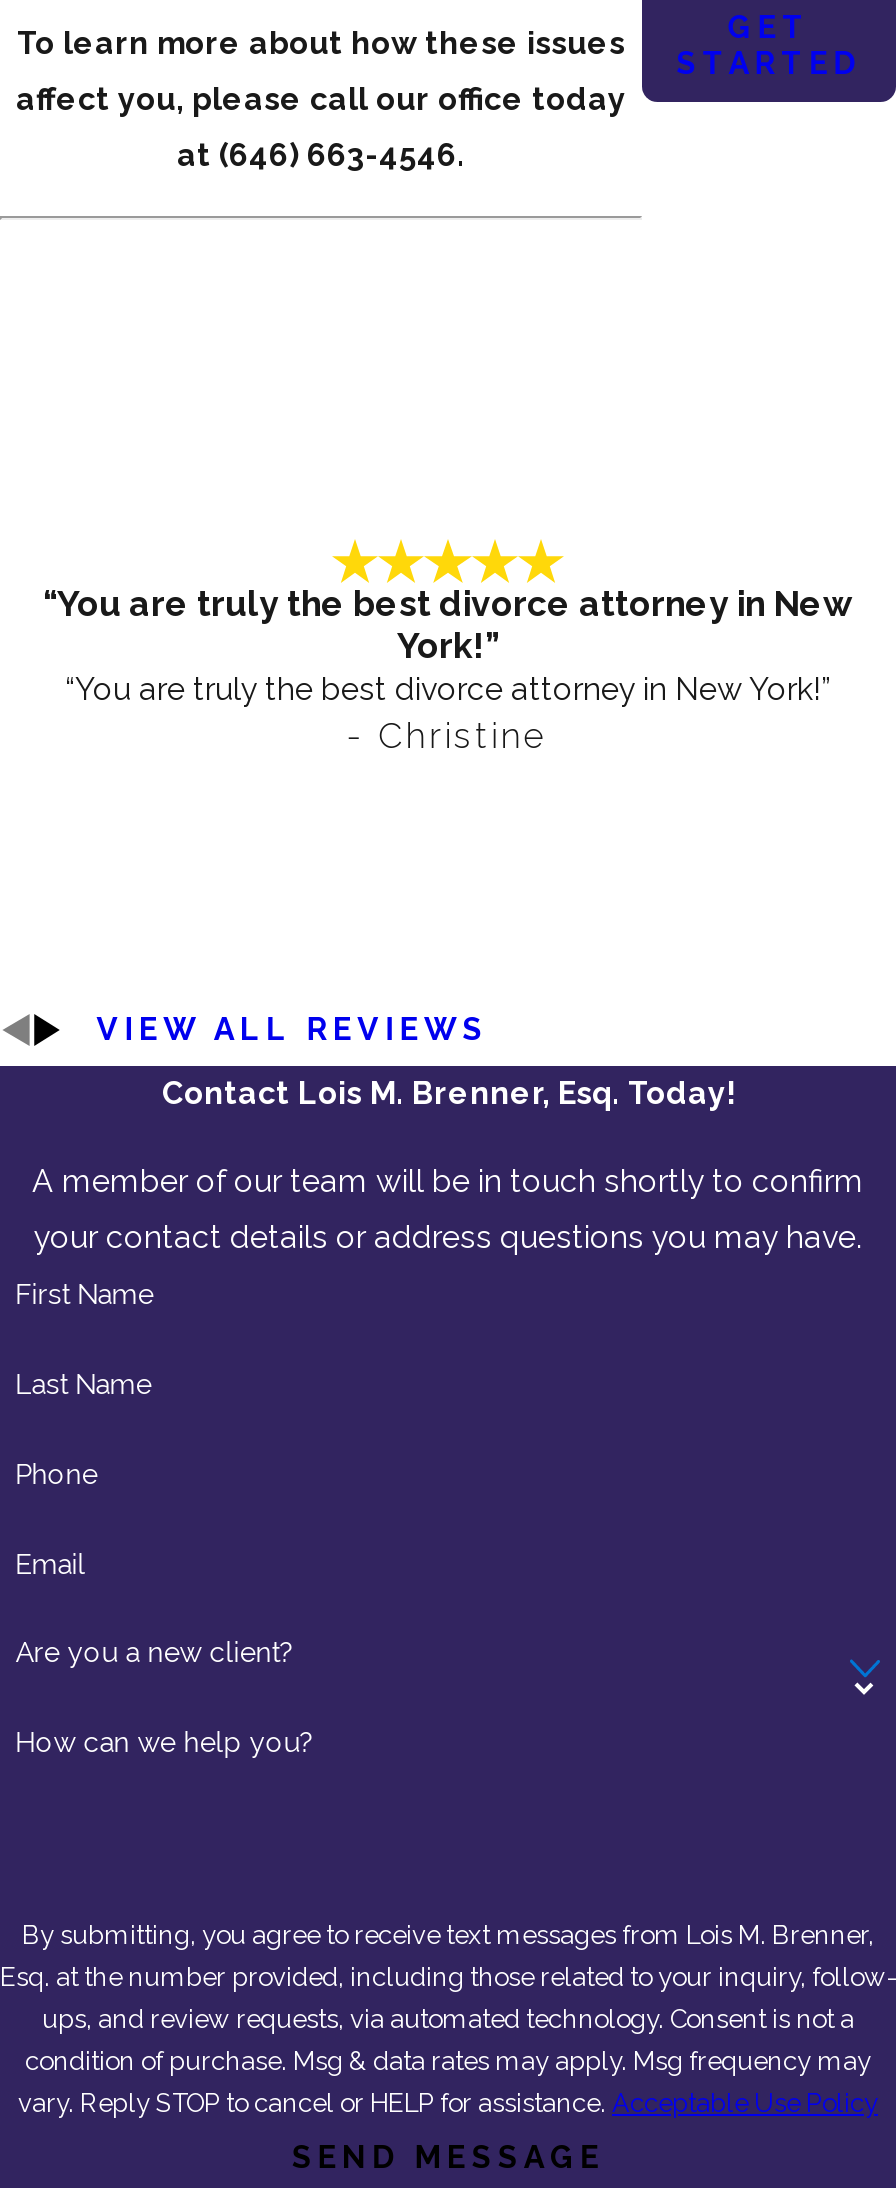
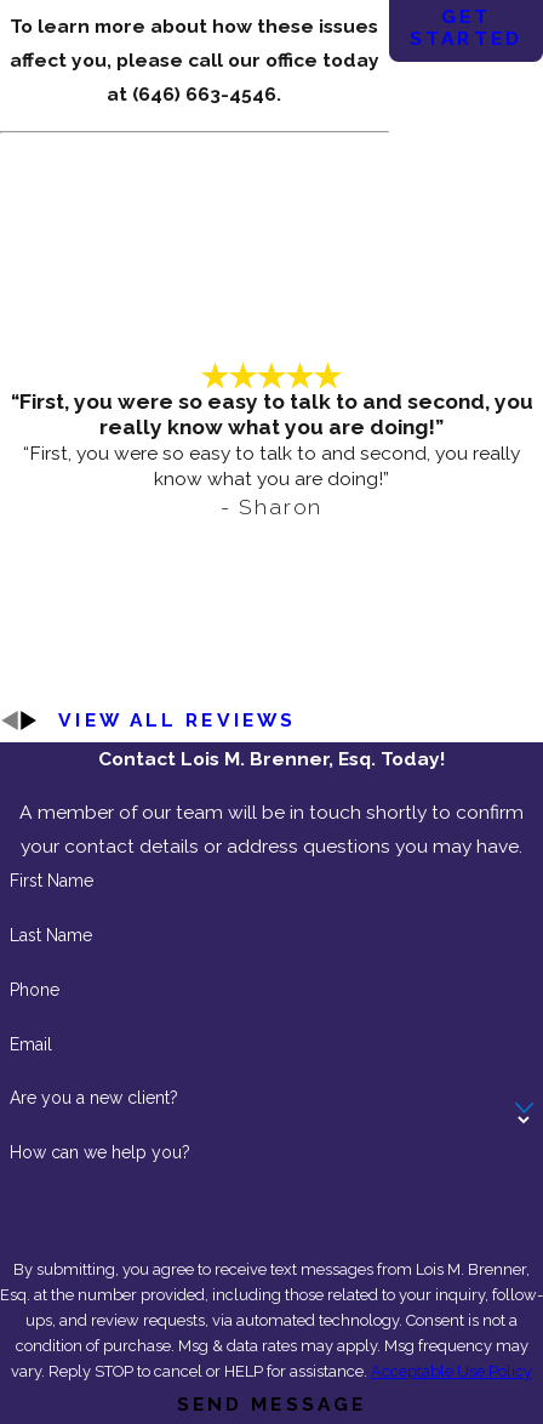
[43,584,853,756] “You are truly the best divorce attorney in New | York!” | “You are truly the best divorce attorney in New York!” | - Christine -> [10,390,533,519] “First, you were so easy to talk to and second, you | really know what you are doing!” | “First, you were so easy to talk to and second, you really | know what you are doing!” | - Sharon

